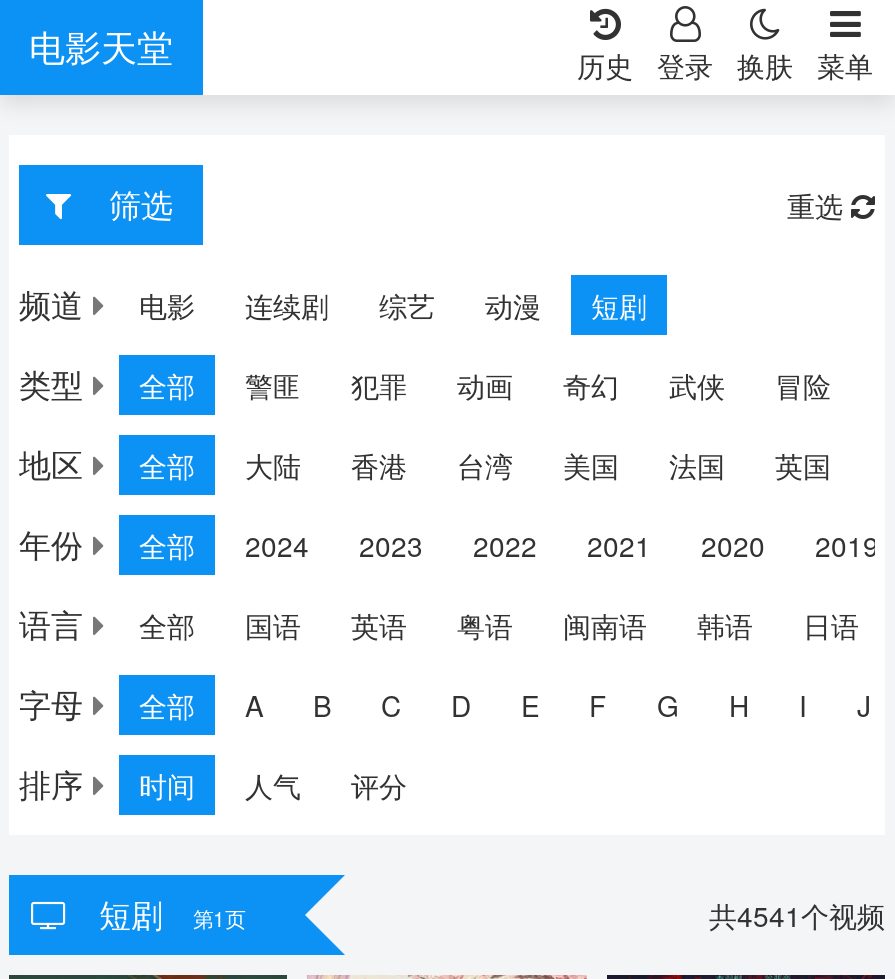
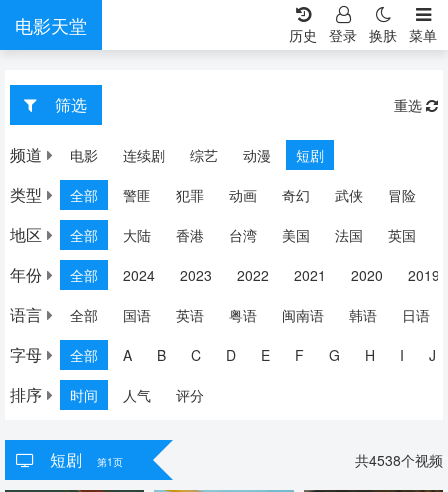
[709,895,885,935] 共4541个视频 -> [355,450,443,470] 共4538个视频

